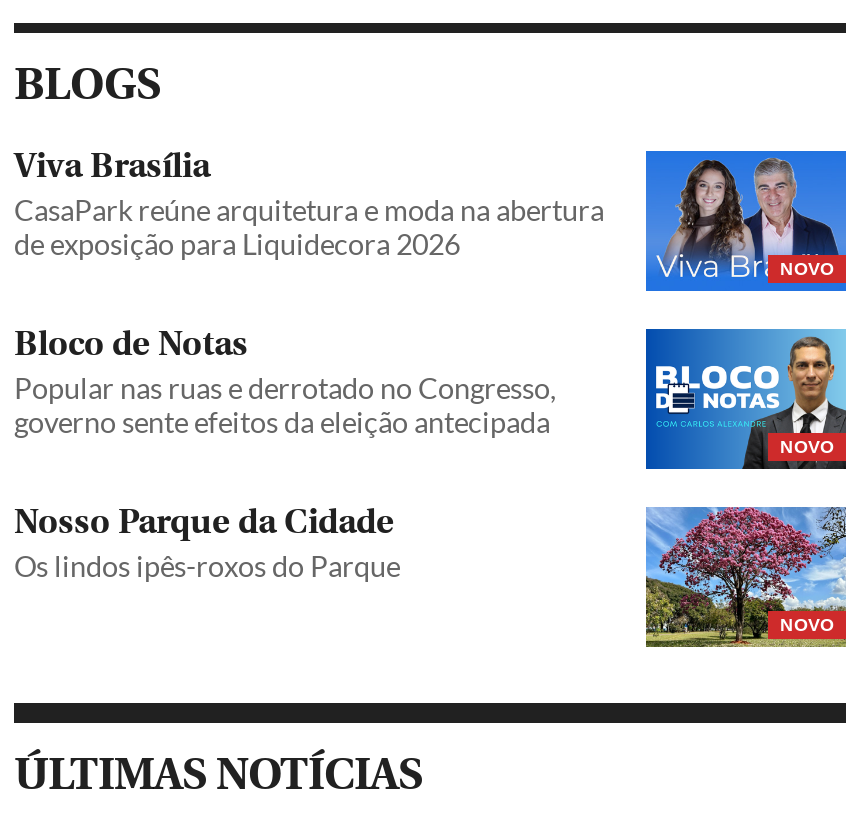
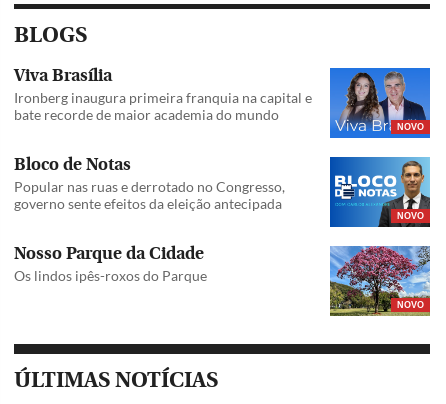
[14,192,604,260] CasaPark reúne arquitetura e moda na abertura | de exposição para Liquidecora 2026 -> [14,88,312,122] Ironberg inaugura primeira franquia na capital e | bate recorde de maior academia do mundo

